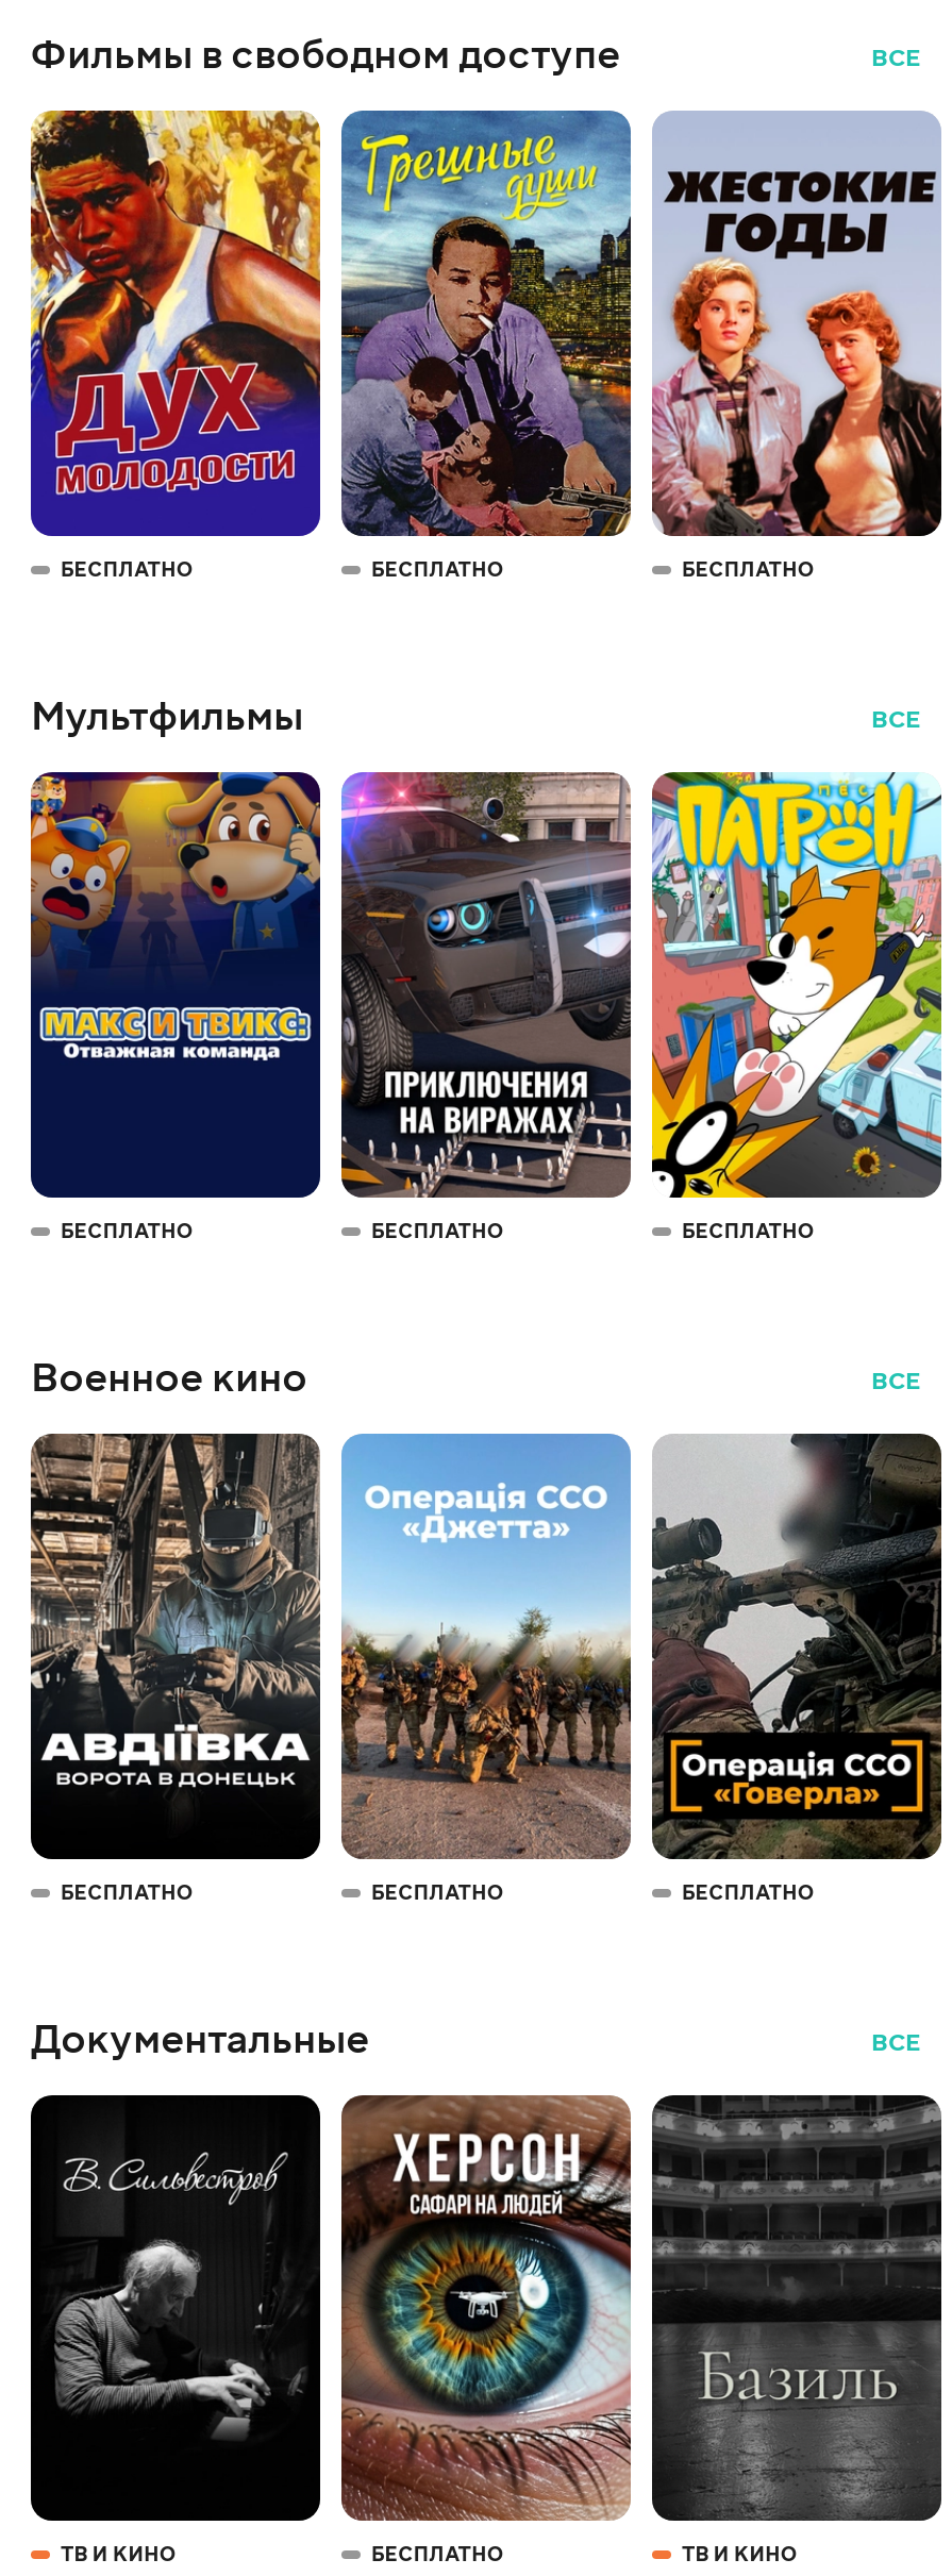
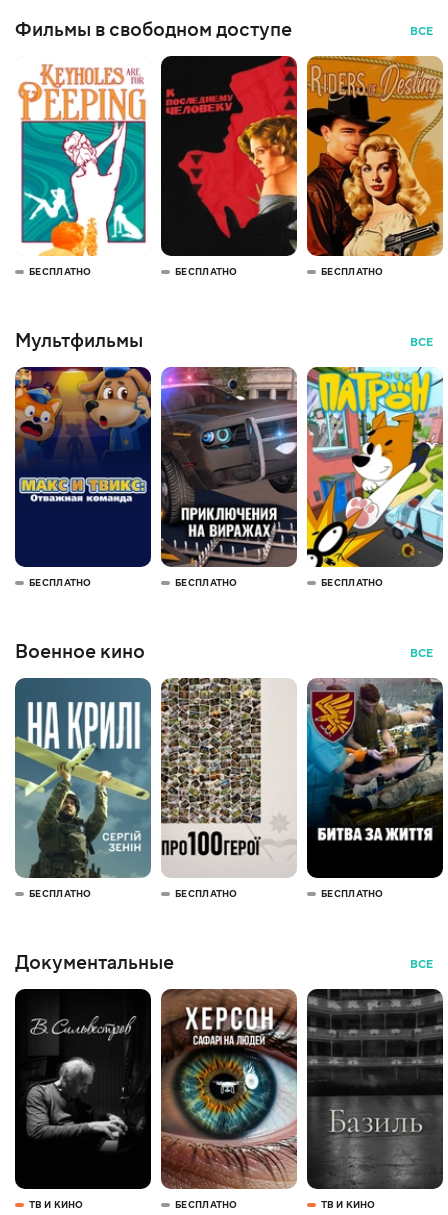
[29,108,322,538] [image] -> [15,56,151,257] [image]
[339,108,633,538] [image] -> [160,55,298,257] [image]
[650,111,943,538] [image] -> [306,55,444,257] [image]
[29,1432,322,1859] [image] -> [14,678,152,879] [image]
[339,1432,633,1859] [image] -> [160,677,297,877] [image]
[650,1434,943,1861] [image] -> [306,678,443,879] [image]

